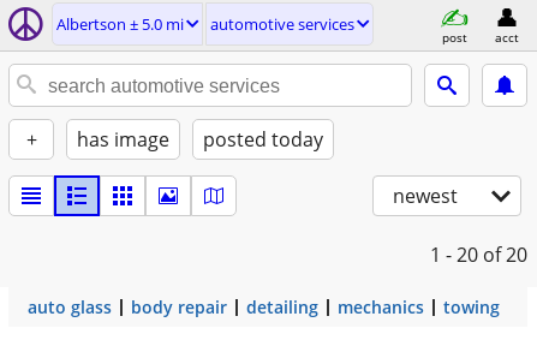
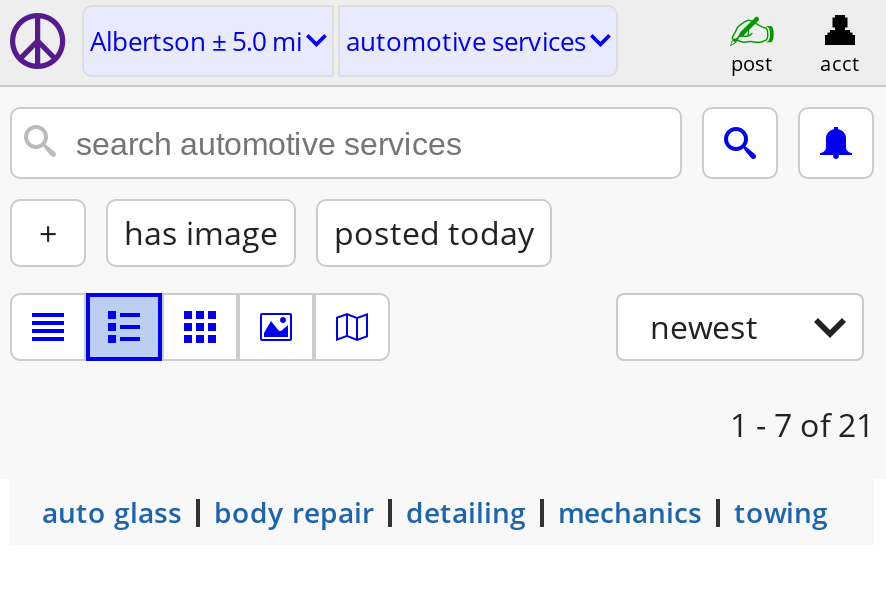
[430,241,527,268] 1 - 20 of 20 -> [730,403,874,447] 1 - 7 of 21

